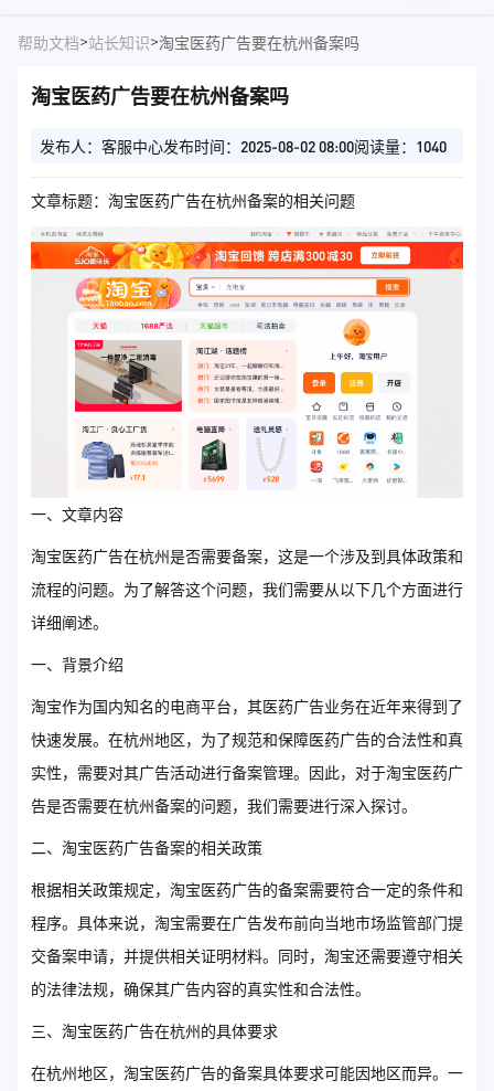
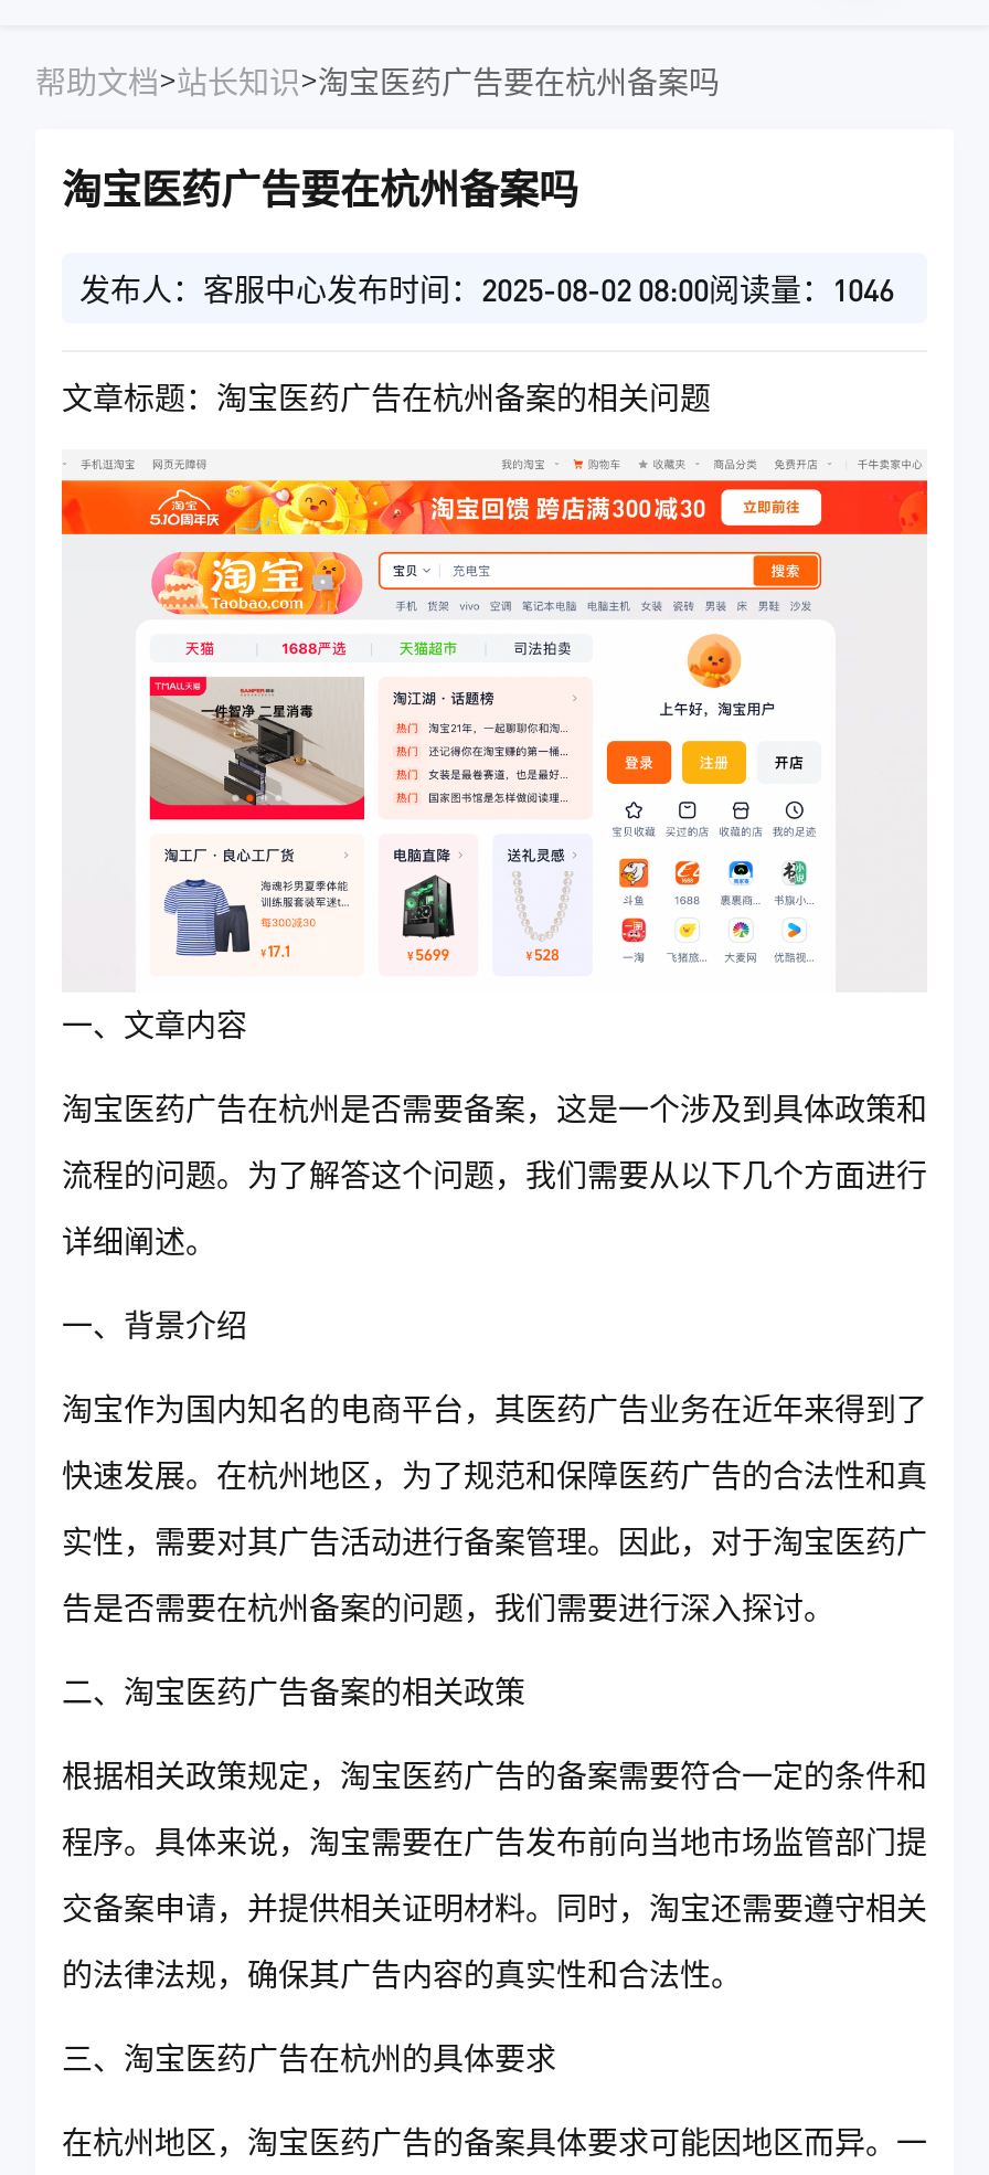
[40,136,447,156] 发布人：客服中心发布时间：2025-08-02 08:00阅读量：1040 -> [79,268,894,308] 发布人：客服中心发布时间：2025-08-02 08:00阅读量：1046

